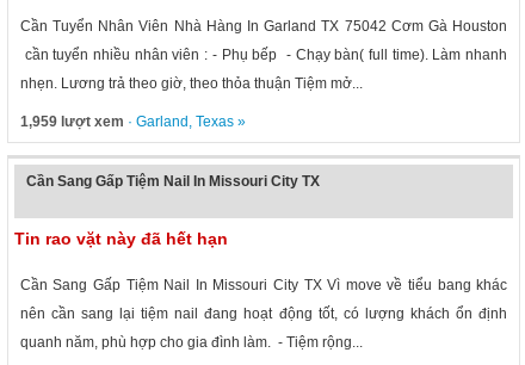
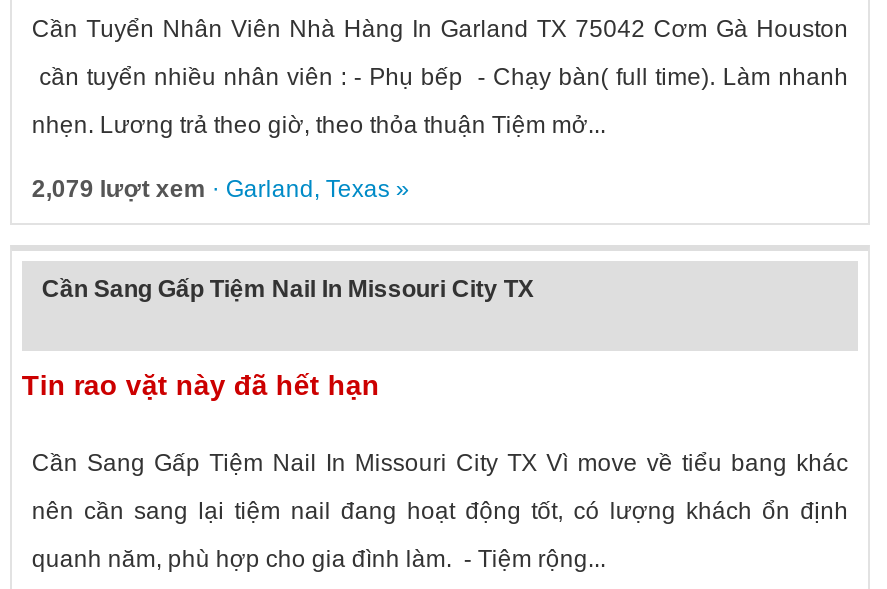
[20,113,246,130] 1,959 lượt xem · Garland, Texas» -> [32,175,410,203] 2,079 lượt xem · Garland, Texas»

